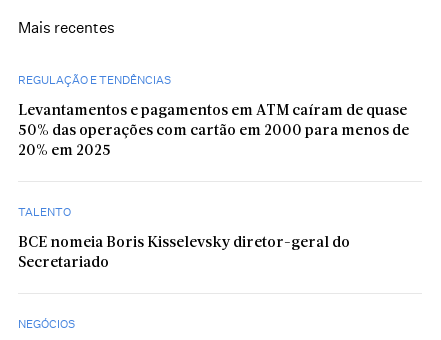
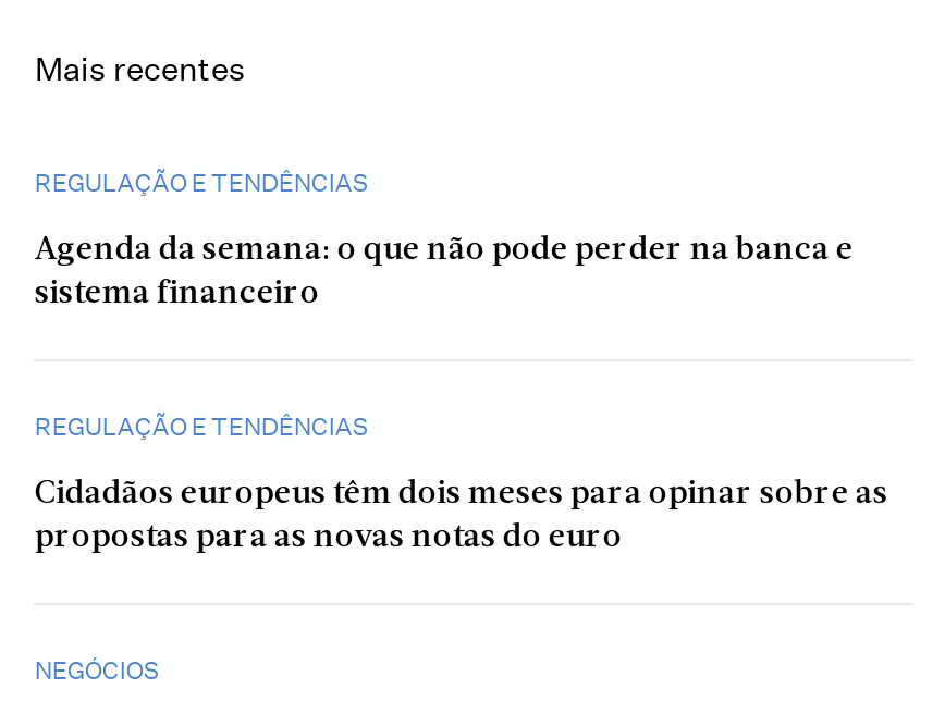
[18,104,409,159] Levantamentos e pagamentos em ATM caíram de quase | 50% das operações com cartão em 2000 para menos de | 20% em 2025 -> [35,235,853,312] Agenda da semana: o que não pode perder na banca e | sistema financeiro
[18,205,71,219] TALENTO -> [35,412,368,442] REGULAÇÃO E TENDÊNCIAS
[18,236,350,271] BCE nomeia Boris Kisselevsky diretor-geral do | Secretariado -> [35,479,888,555] Cidadãos europeus têm dois meses para opinar sobre as | propostas para as novas notas do euro

